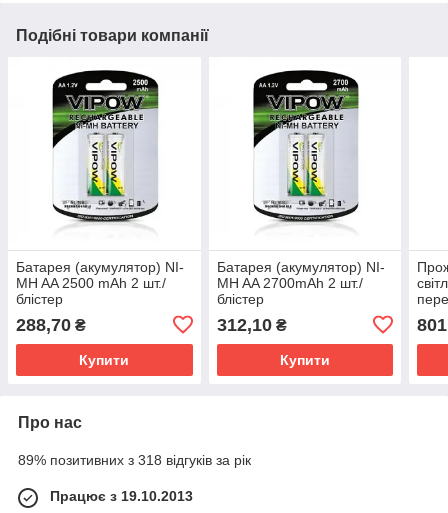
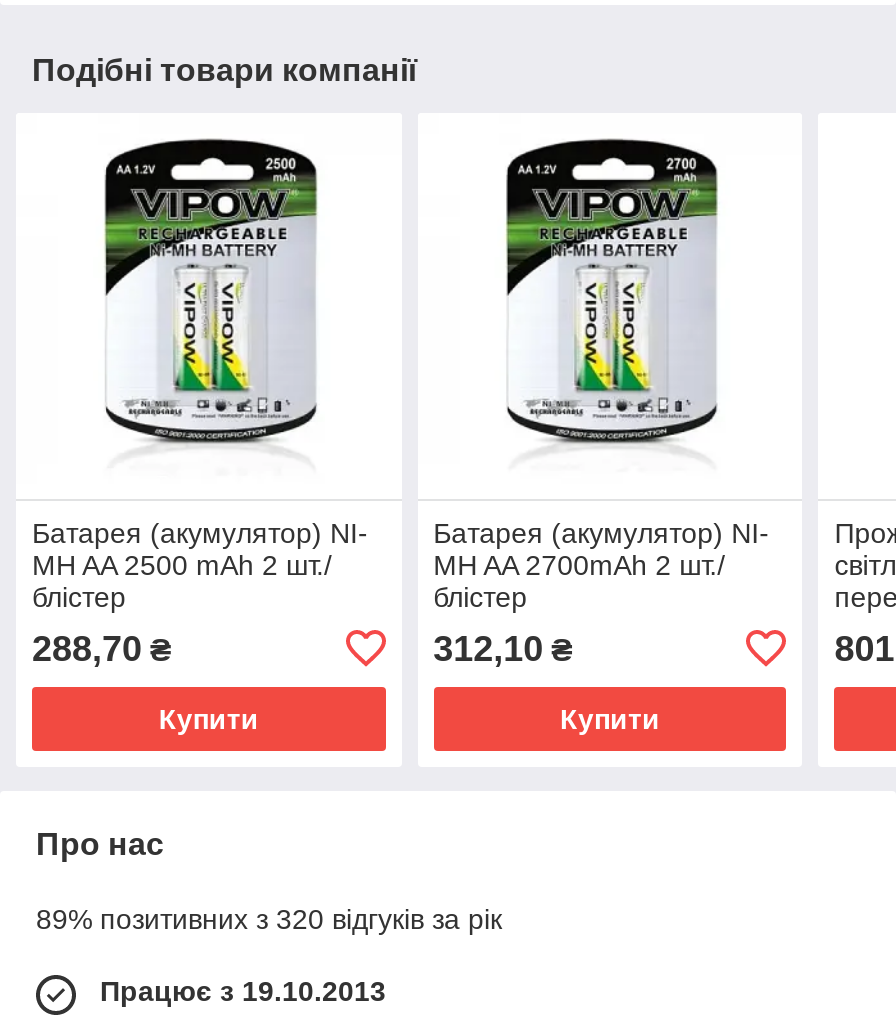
[18,452,251,468] 89% позитивних з 318 відгуків за рік -> [36,903,502,935] 89% позитивних з 320 відгуків за рік

